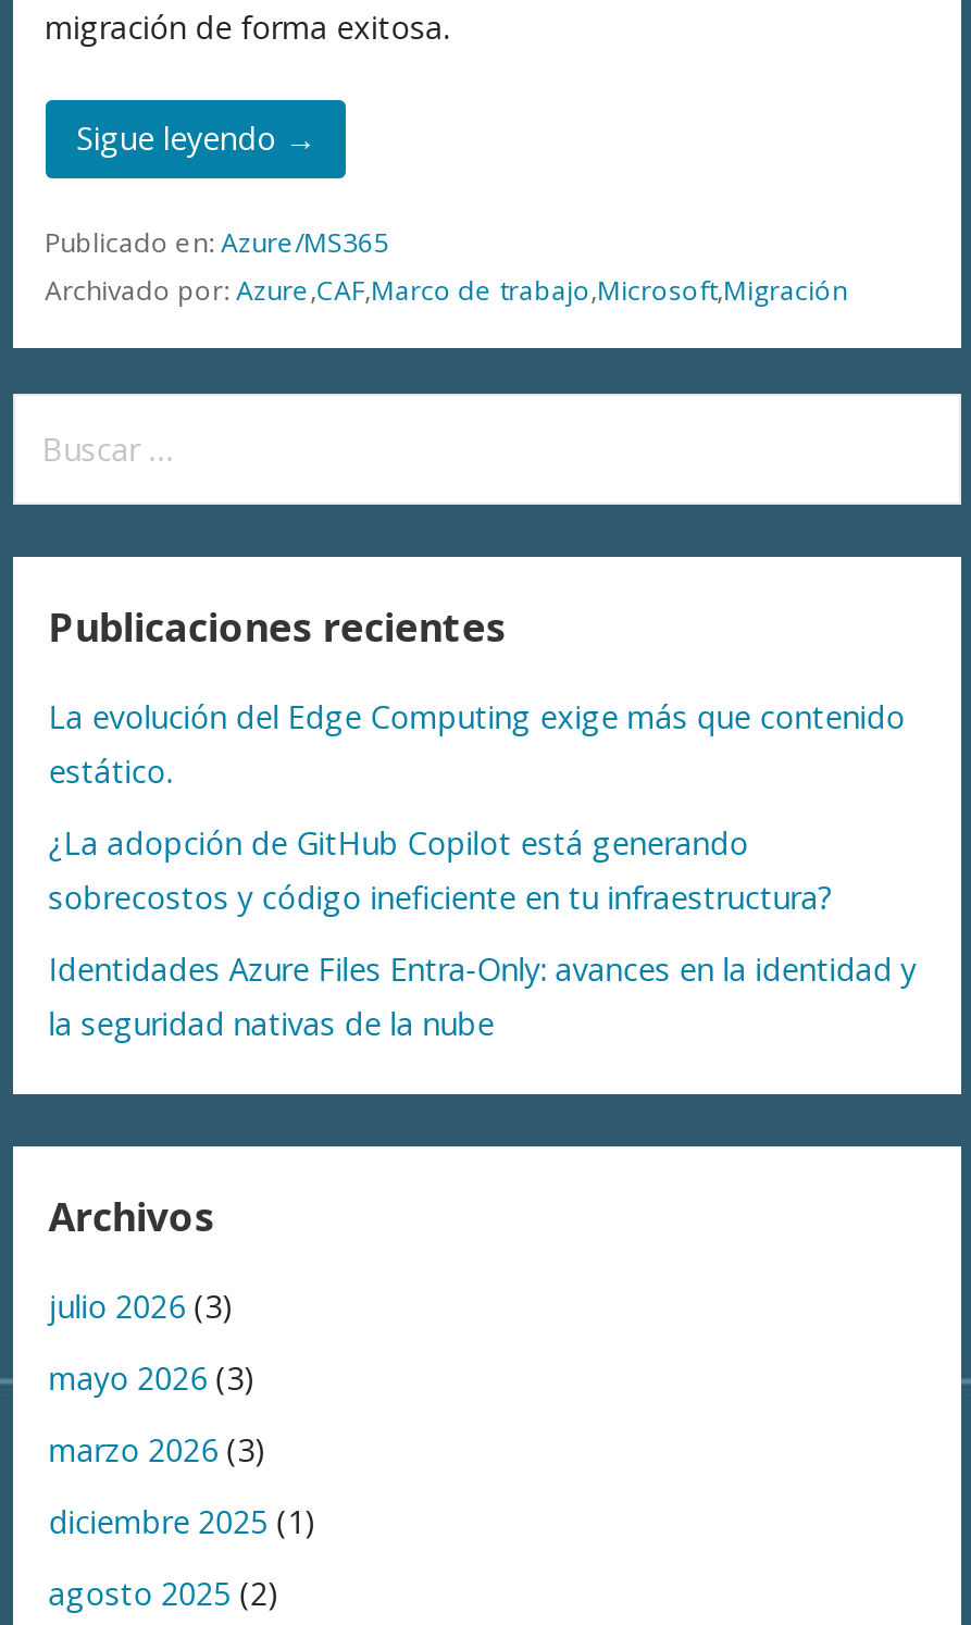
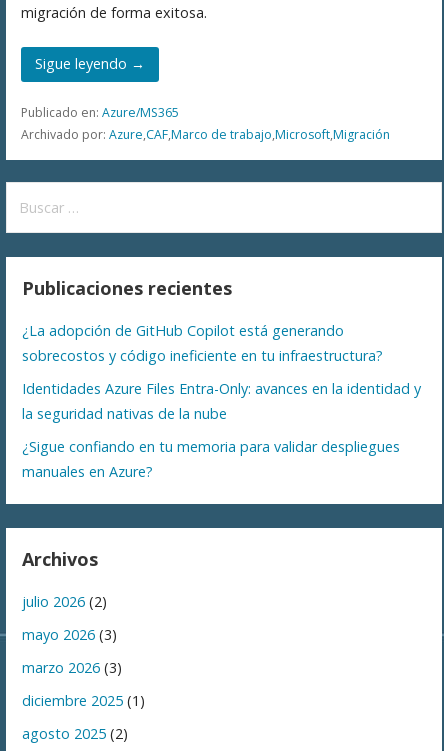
[48,697,905,793] La evolución del Edge Computing exige más que contenido | estático. -> none
moved [48,824,916,1045] -> [22,321,421,423]: ¿La adopción de GitHub Copilot está generando | sobrecostos y código ineficiente en tu infraestructura? | Identidades Azure Files Entra-Only: avances en la identidad y | la seguridad nativas de la nube
none -> [22,437,400,481] ¿Sigue confiando en tu memoria para validar despliegues | manuales en Azure?
[48,1287,233,1328] julio 2026 (3) -> [22,592,107,611] julio 2026 (2)

